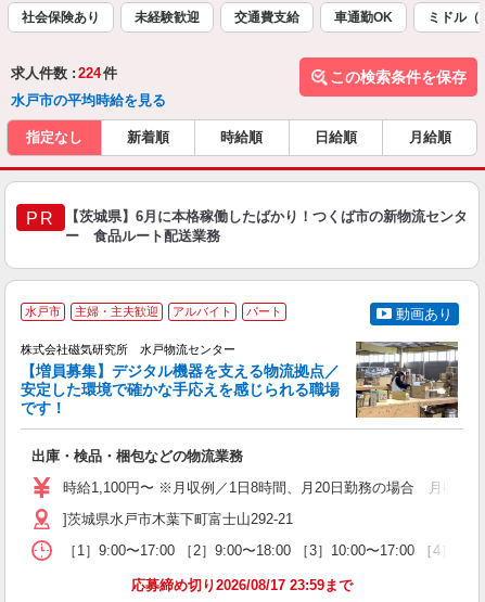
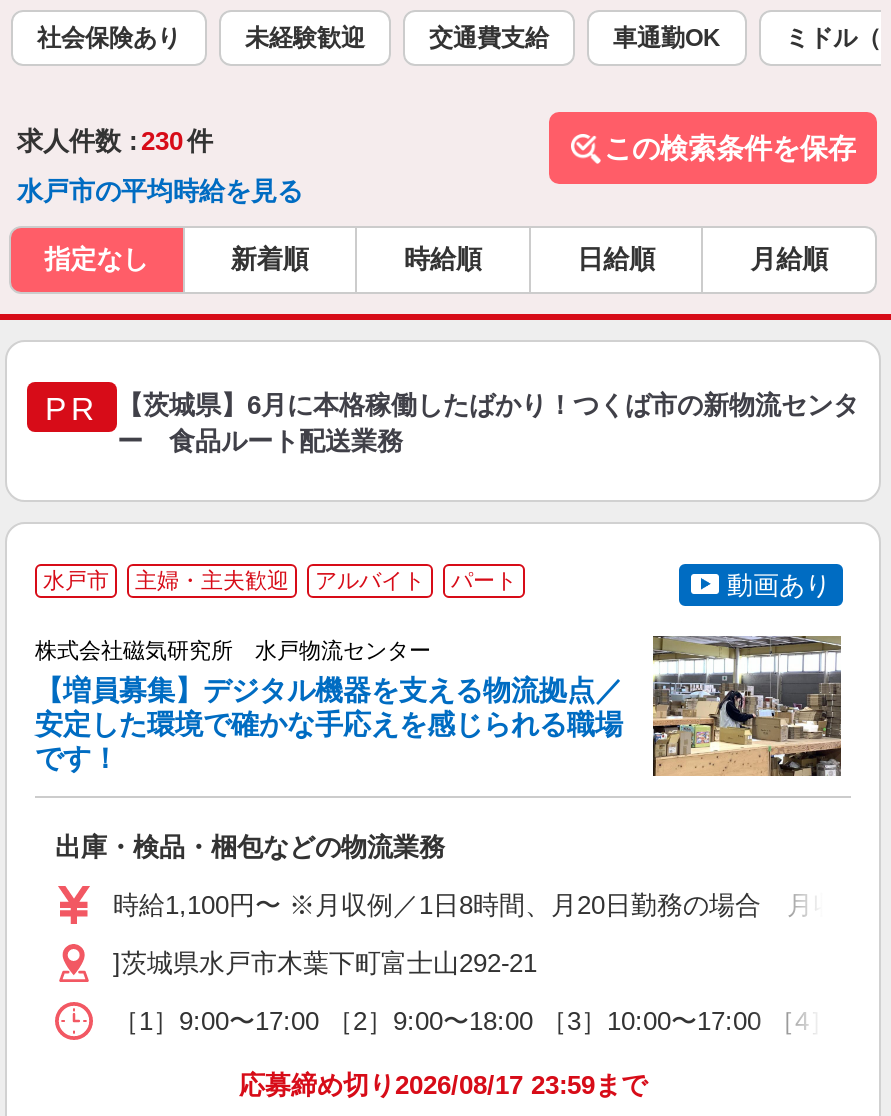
[11,65,117,82] 求人件数 : 224 件 -> [17,126,213,156] 求人件数 : 230 件

